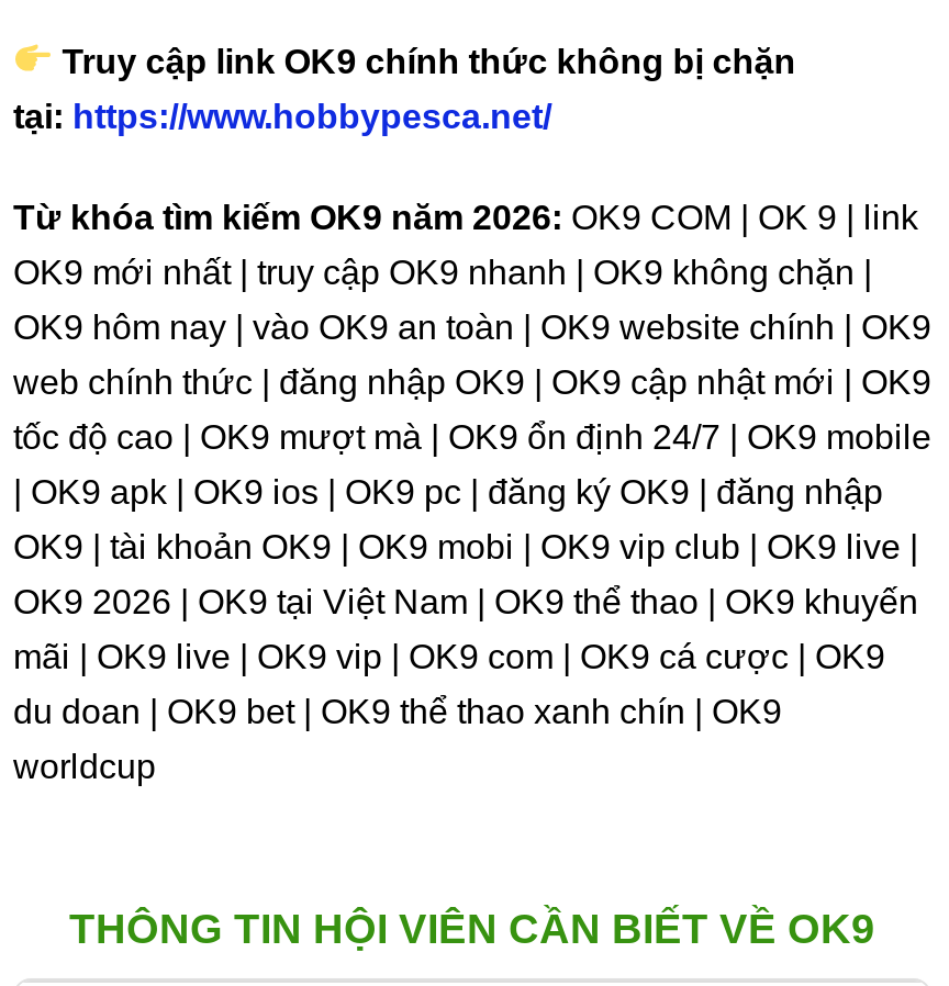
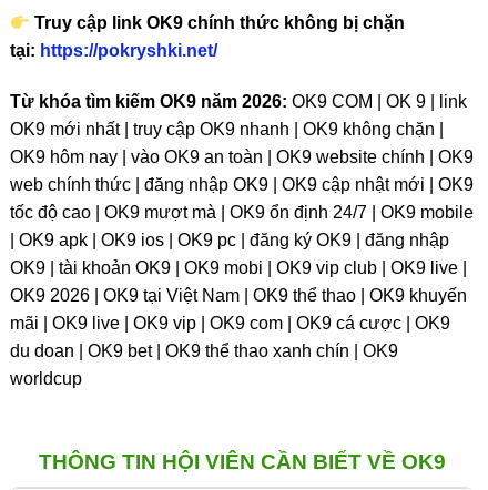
[13,98,551,135] tại: https://www.hobbypesca.net/ -> [10,42,217,60] tại: https://pokryshki.net/

